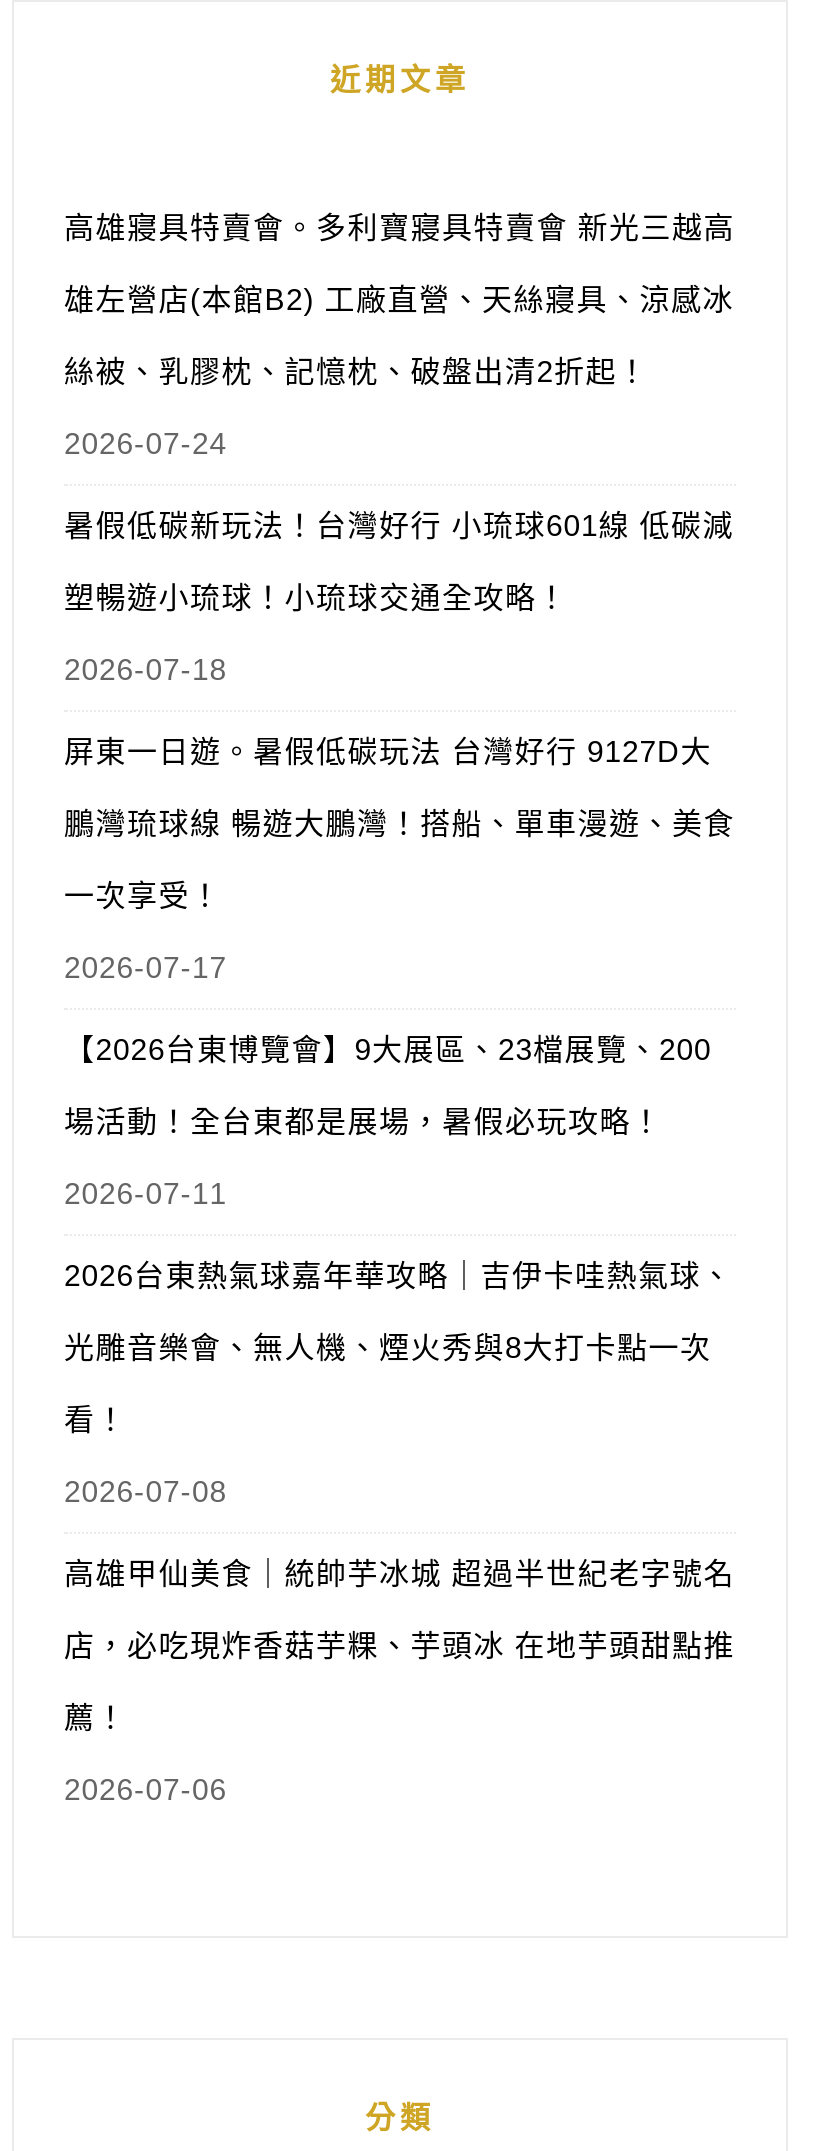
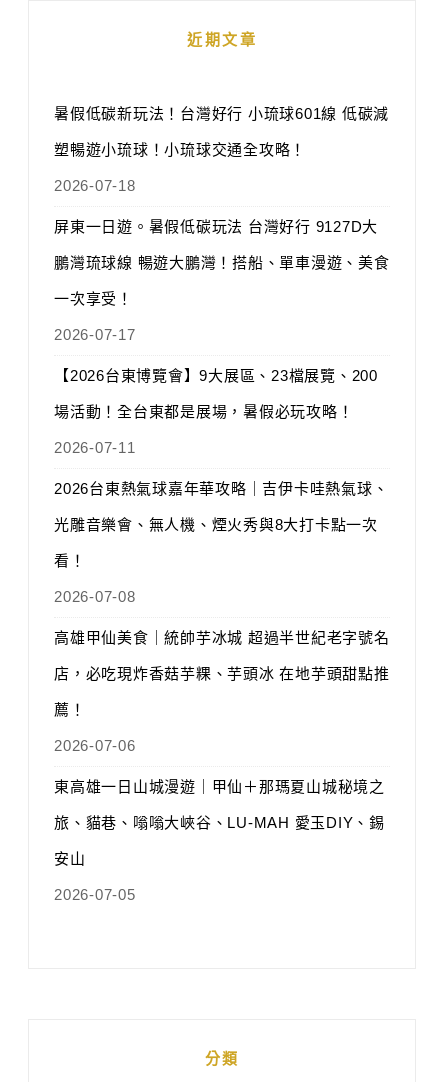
[64,210,735,460] 高雄寢具特賣會。多利寶寢具特賣會 新光三越高 | 雄左營店(本館B2) 工廠直營、天絲寢具、涼感冰 | 絲被、乳膠枕、記憶枕、破盤出清2折起！ | 2026-07-24 -> none
moved [64,508,735,1806] -> [54,105,389,754]: 暑假低碳新玩法！台灣好行 小琉球601線 低碳減 | 塑暢遊小琉球！小琉球交通全攻略！ | 2026-07-18 | ... | 薦！ | 2026-07-06
none -> [54,778,385,903] 東高雄一日山城漫遊｜甲仙＋那瑪夏山城秘境之 | 旅、貓巷、嗡嗡大峽谷、LU-MAH 愛玉DIY、錫 | 安山 | 2026-07-05

